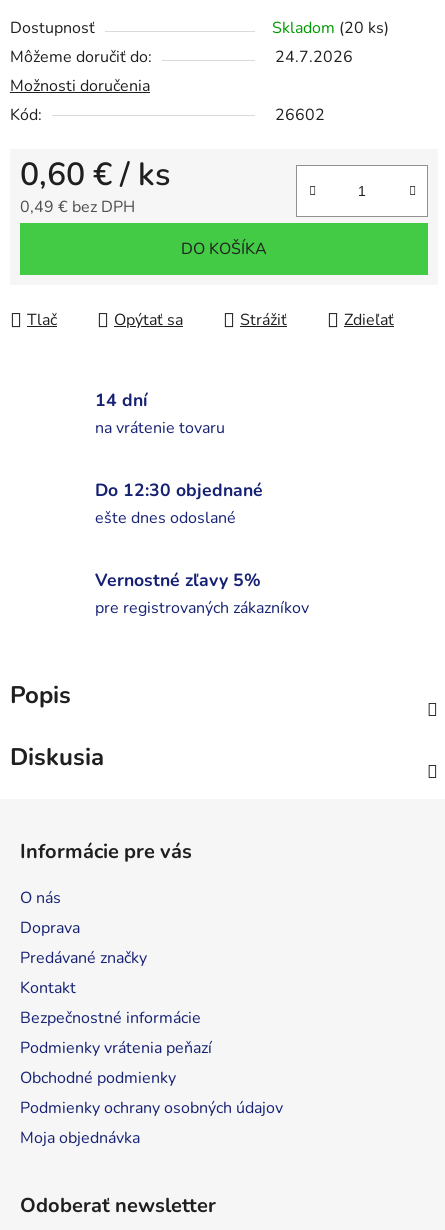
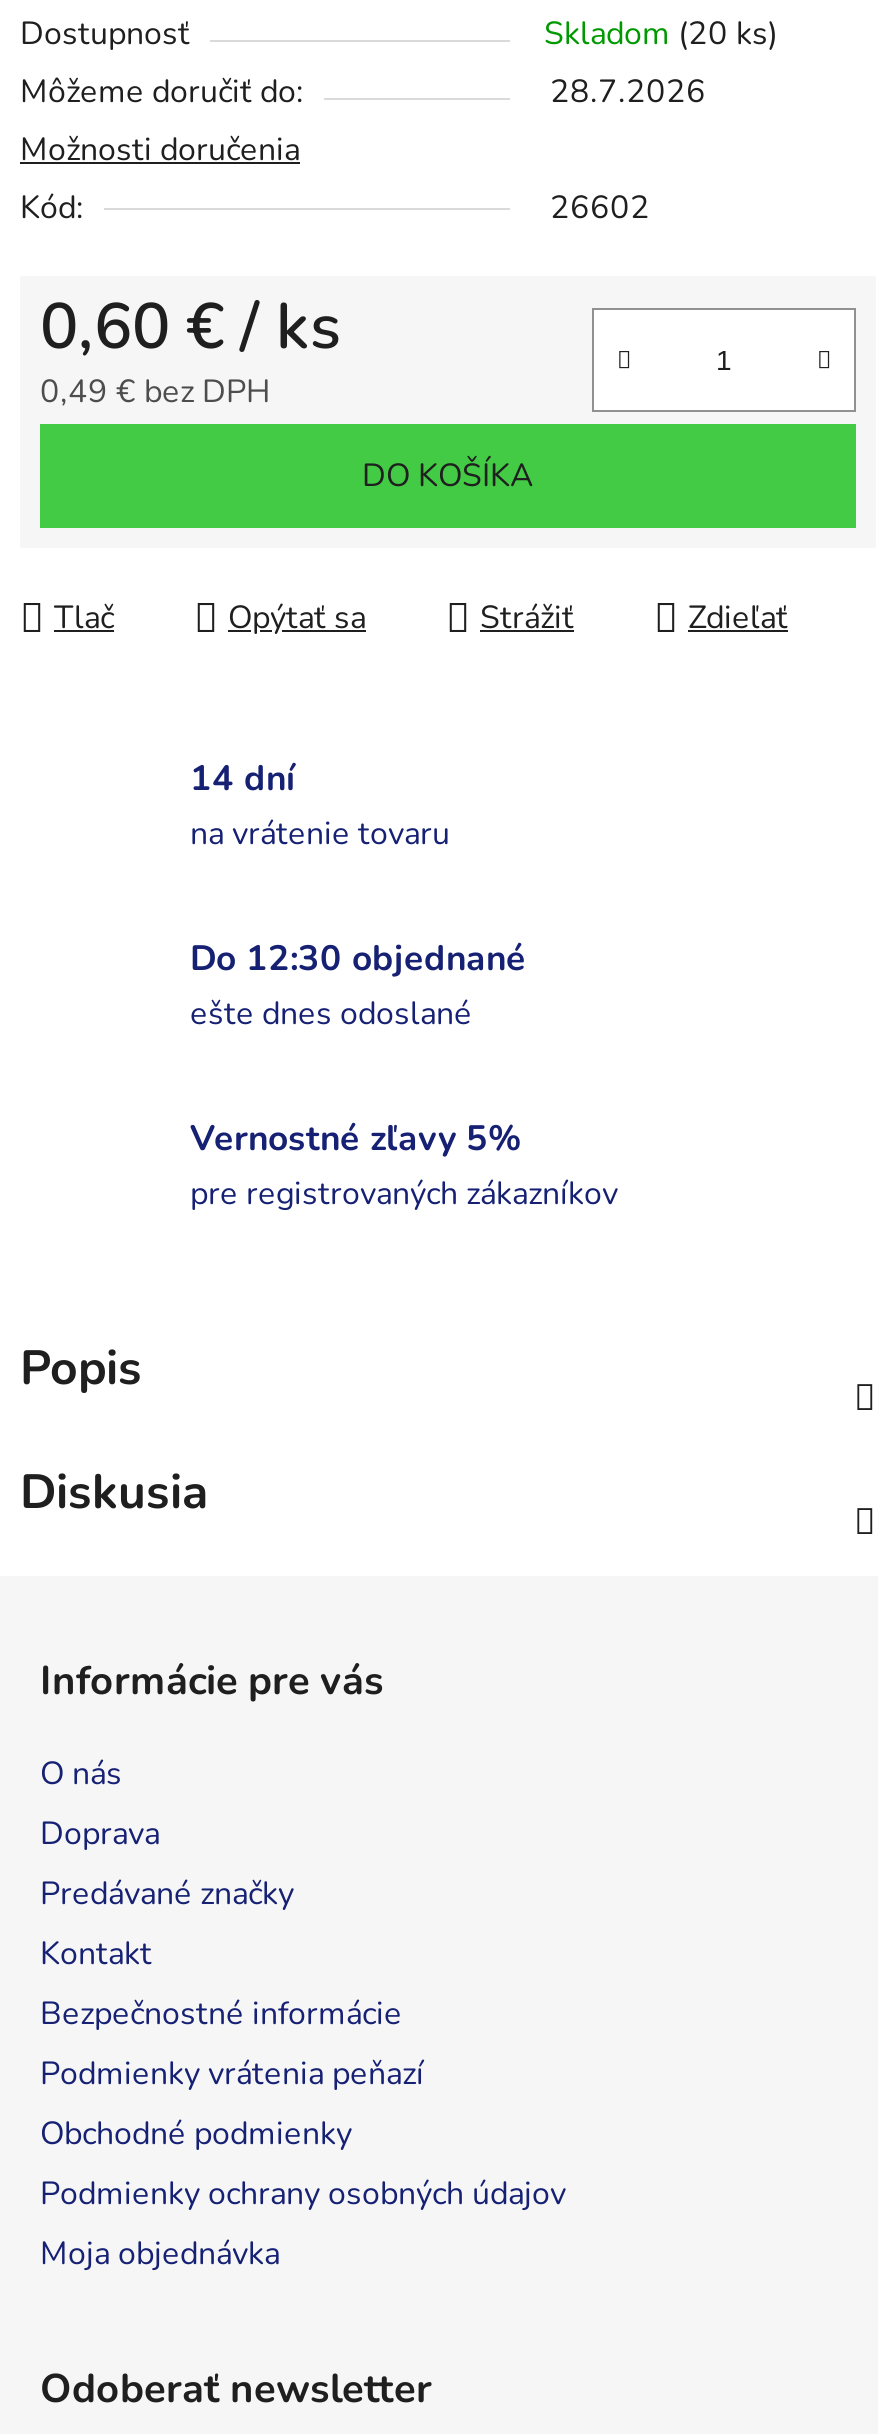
[275,46,353,68] 24.7.2026 -> [550,70,706,114] 28.7.2026

